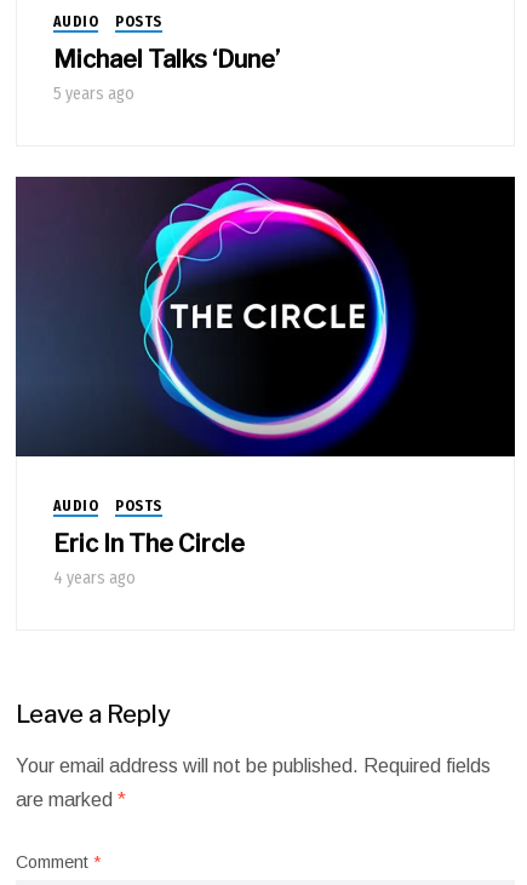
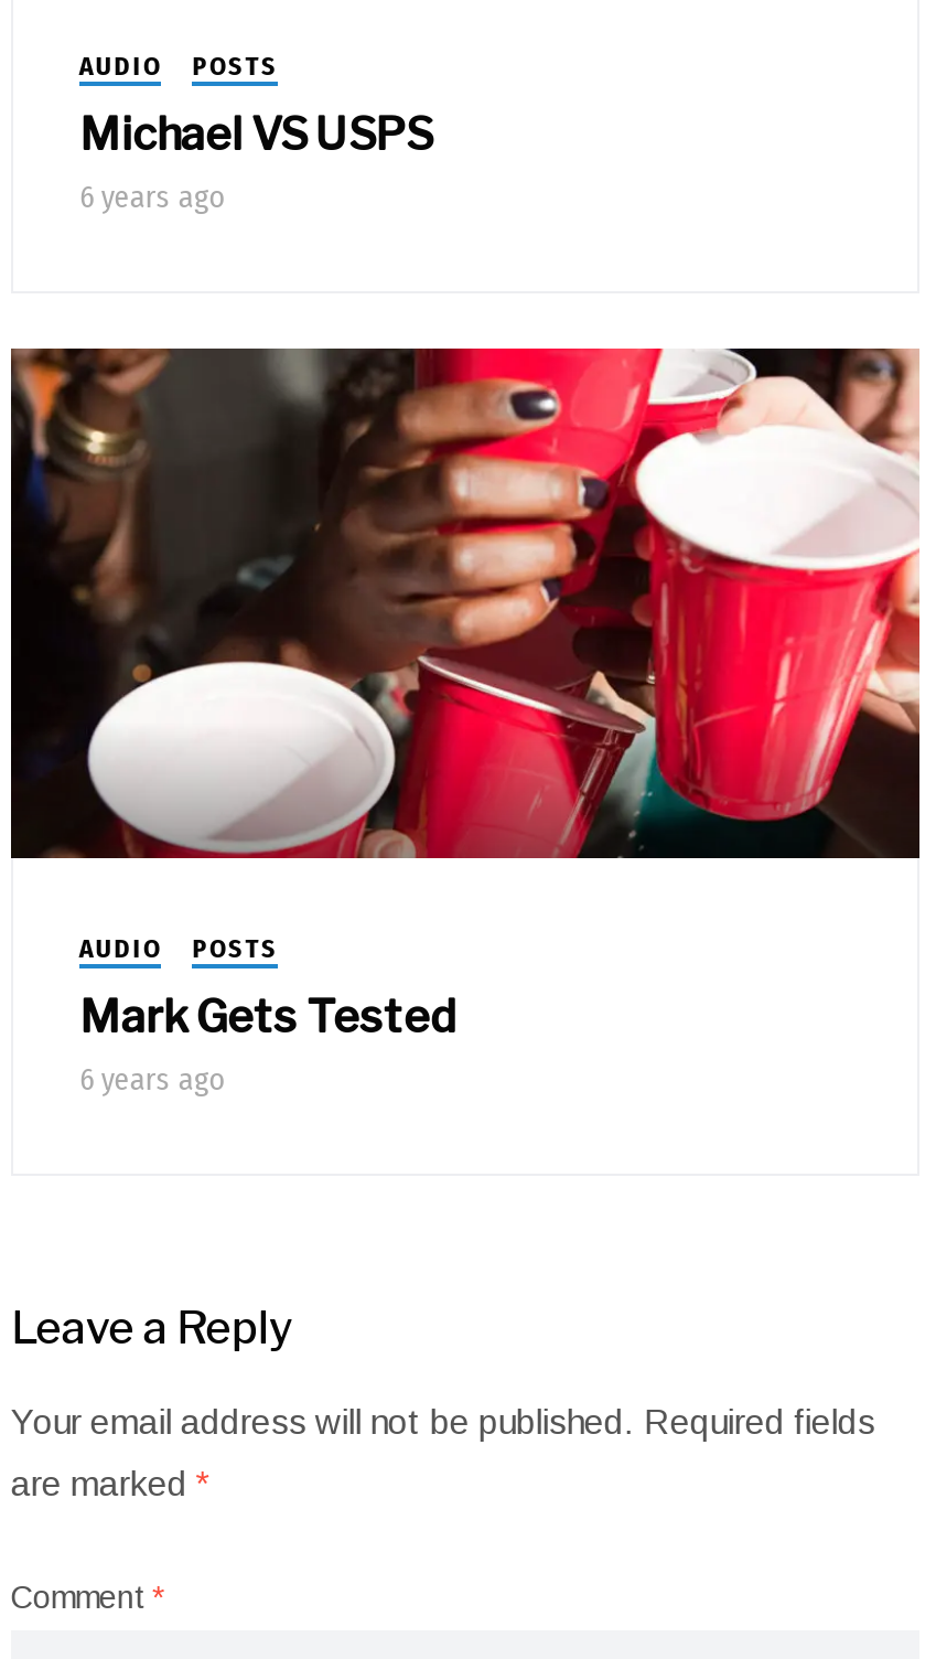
[53,44,280,73] Michael Talks ‘Dune’ -> [79,107,432,160] Michael VS USPS
[53,83,134,104] 5 years ago -> [79,178,227,215] 6 years ago
[16,176,516,458] [image] -> [11,346,922,860] [image]
[53,530,245,589] Eric In The Circle | 4 years ago -> [79,992,456,1100] Mark Gets Tested | 6 years ago

